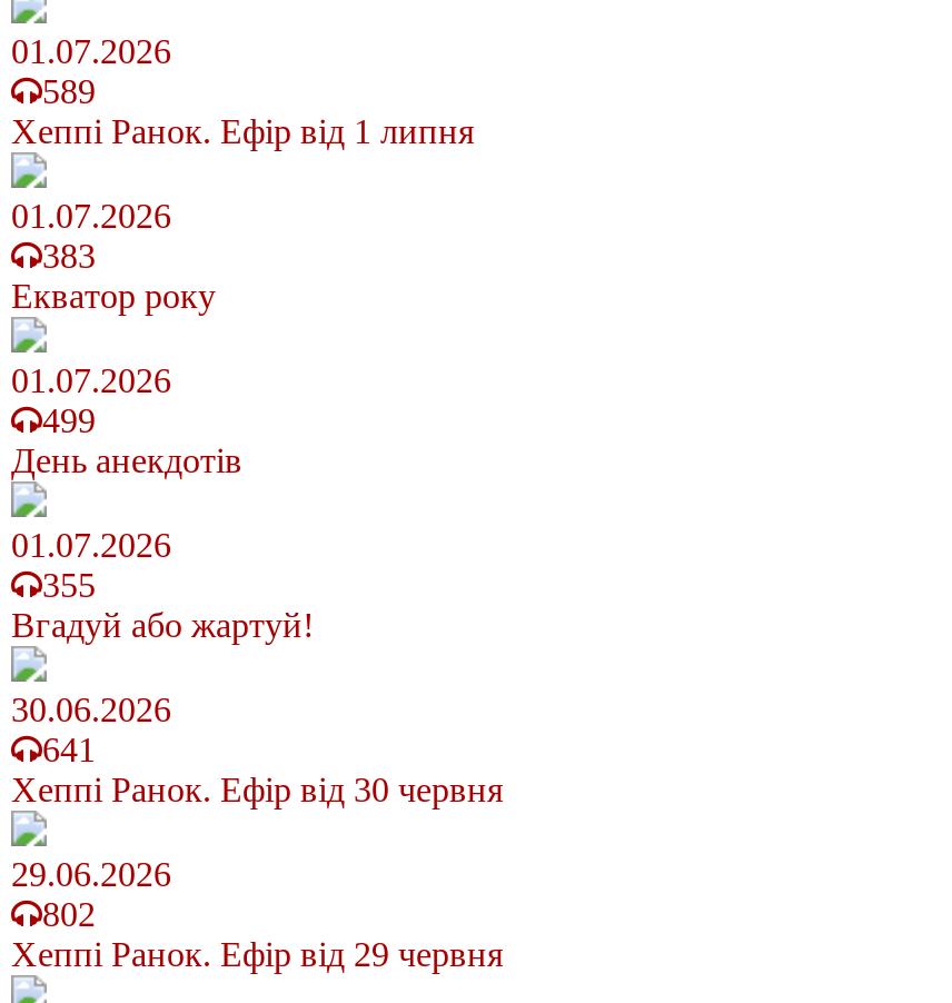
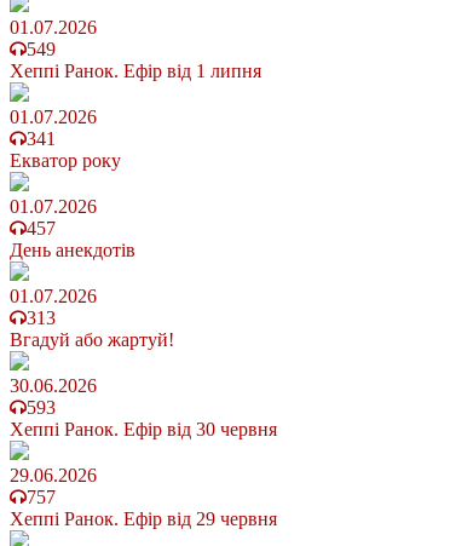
[42,72,96,109] 589 -> [27,39,56,60] 549
[42,236,96,274] 383 -> [27,129,56,149] 341
[42,401,96,439] 499 -> [27,218,56,239] 457
[42,565,96,603] 355 -> [27,308,56,328] 313
[42,730,96,768] 641 -> [27,397,56,418] 593
[42,894,96,932] 802 -> [27,487,56,508] 757

